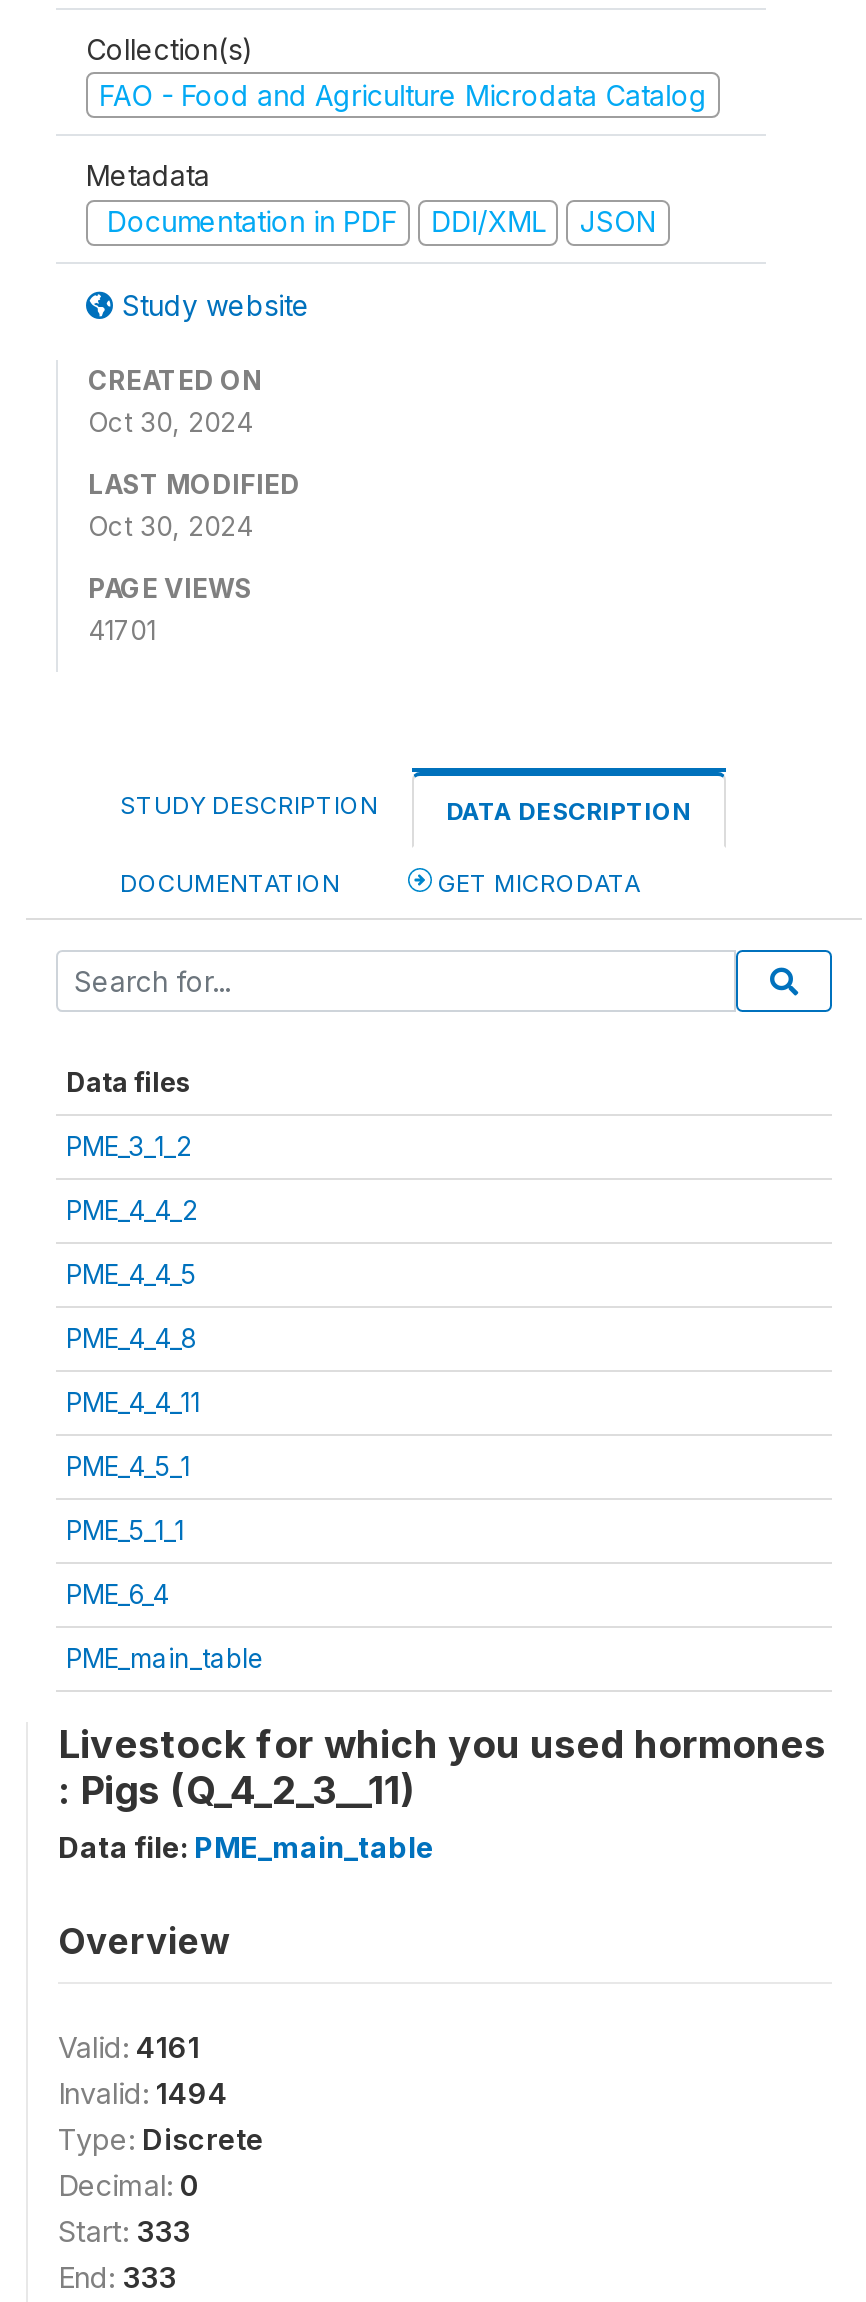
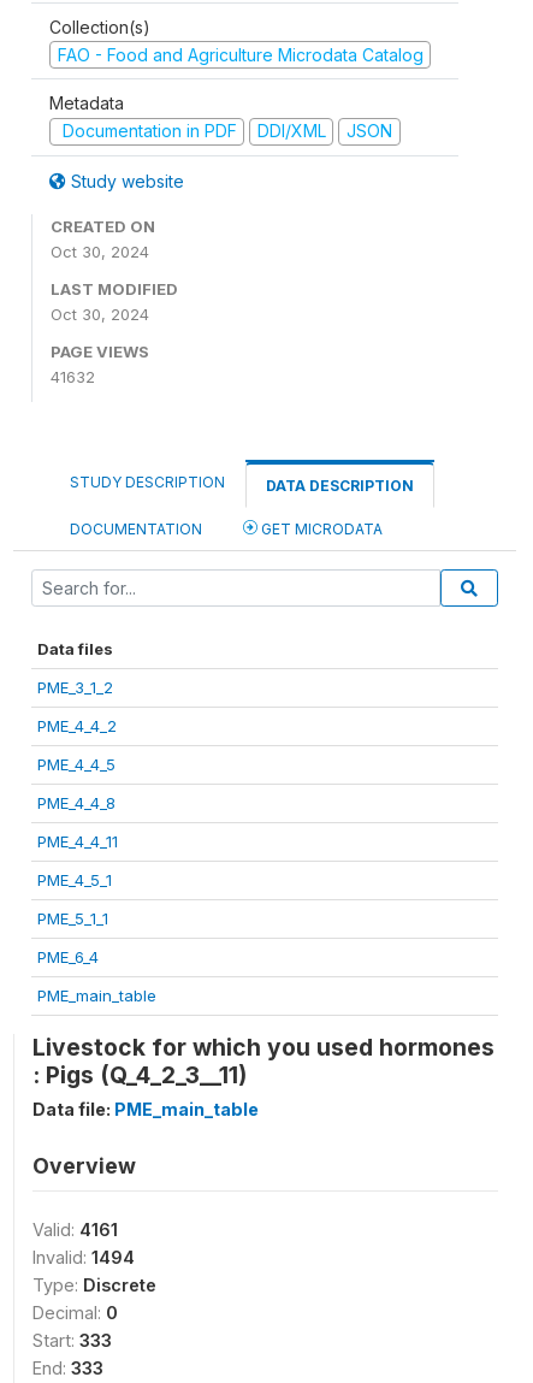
[88,613,156,645] 41701 -> [51,367,95,386] 41632

